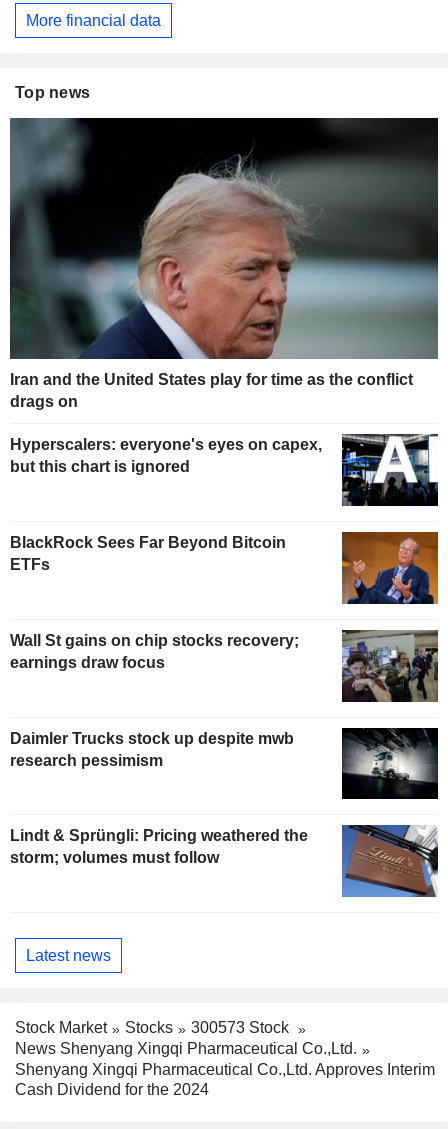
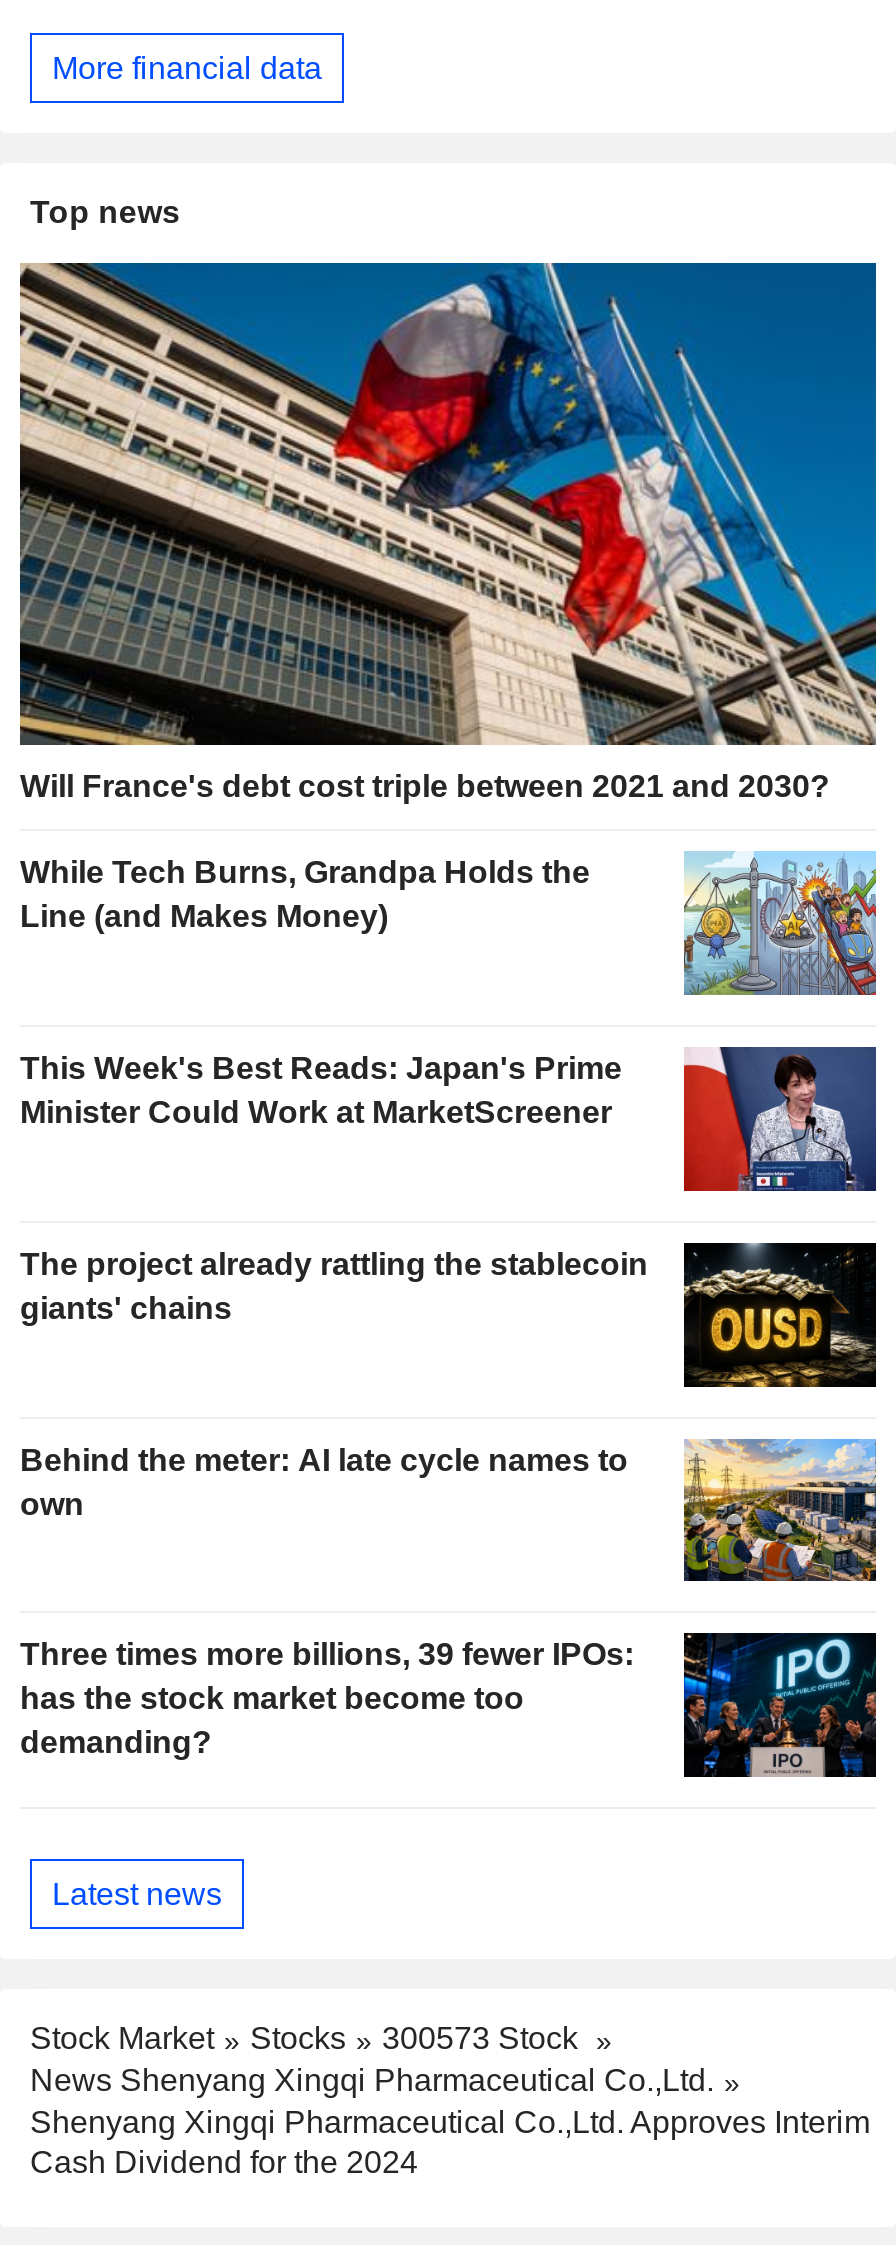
[10,117,439,410] [image] | Iran and the United States play for time as the conflict | drags on -> [20,261,878,803] [image] | Will France's debt cost triple between 2021 and 2030?
[10,436,322,475] Hyperscalers: everyone's eyes on capex, | but this chart is ignored -> [20,855,590,933] While Tech Burns, Grandpa Holds the | Line (and Makes Money)
[341,433,439,507] [image] -> [684,851,878,997] [image]
[10,534,286,573] BlackRock Sees Far Beyond Bitcoin | ETFs -> [20,1051,622,1129] This Week's Best Reads: Japan's Prime | Minister Could Work at MarketScreener
[341,531,439,605] [image] -> [684,1045,878,1193] [image]
[10,632,299,671] Wall St gains on chip stocks recovery; | earnings draw focus -> [20,1247,648,1325] The project already rattling the stablecoin | giants' chains
[341,629,439,703] [image] -> [682,1241,878,1389] [image]
[10,730,294,769] Daimler Trucks stock up despite mwb | research pessimism -> [20,1442,628,1520] Behind the meter: AI late cycle names to | own
[341,727,439,800] [image] -> [682,1437,878,1583] [image]
[10,824,438,898] [image] | Lindt & Sprüngli: Pricing weathered the | storm; volumes must follow -> [20,1631,878,1779] [image] | Three times more billions, 39 fewer IPOs: | has the stock market become too | demanding?

